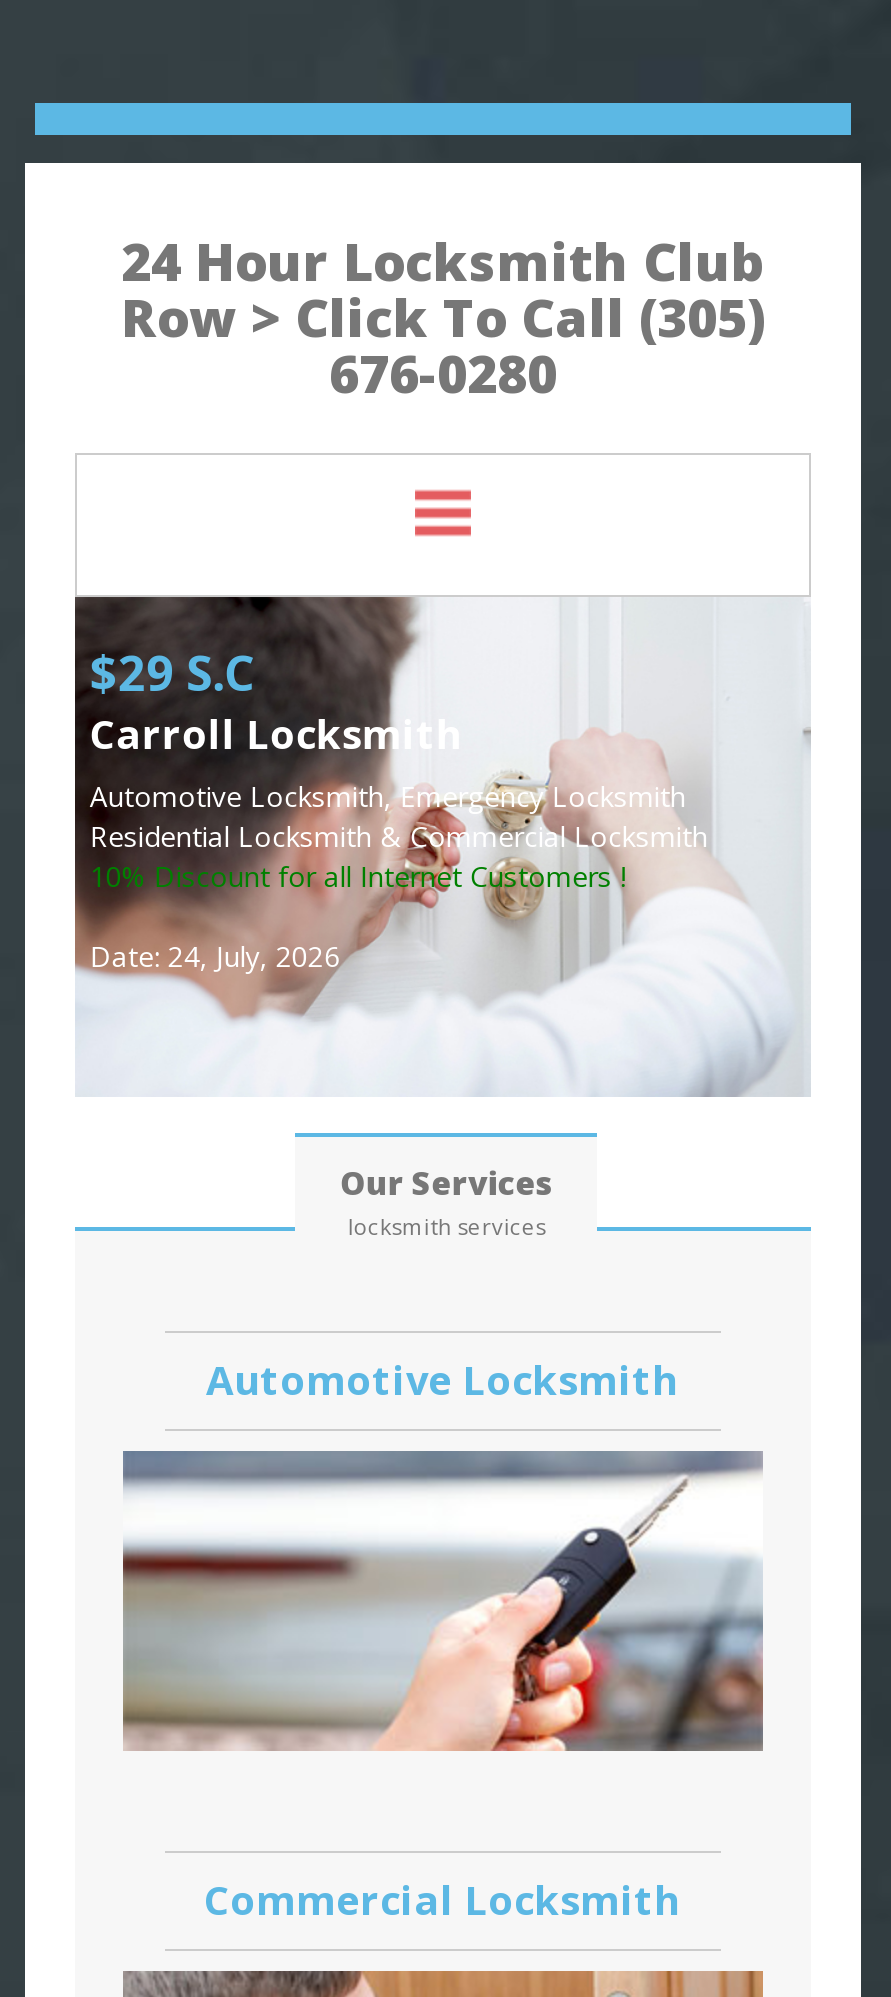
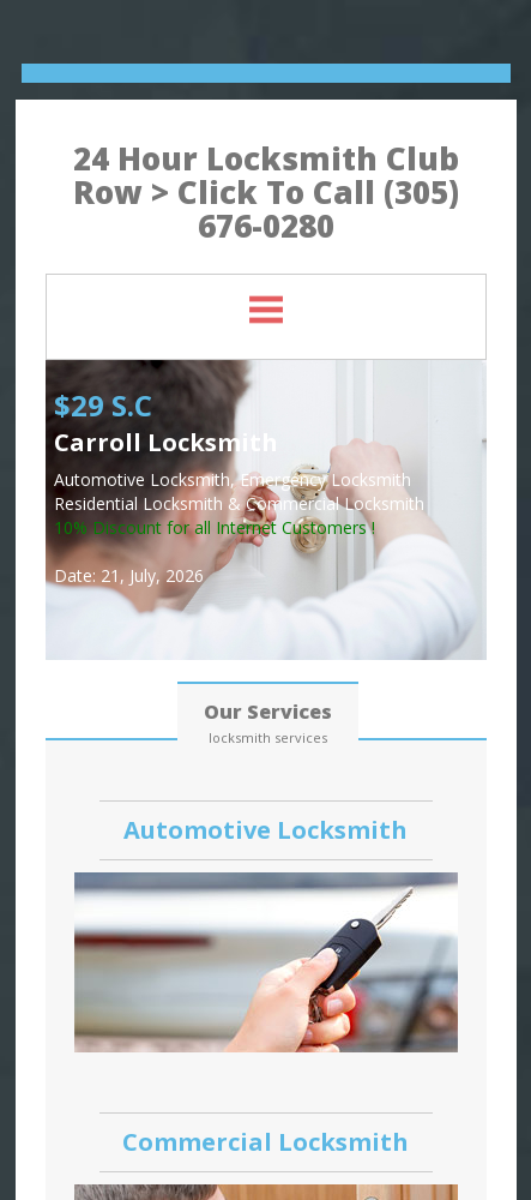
[90,936,340,974] Date: 24, July, 2026 -> [54,564,204,586] Date: 21, July, 2026

